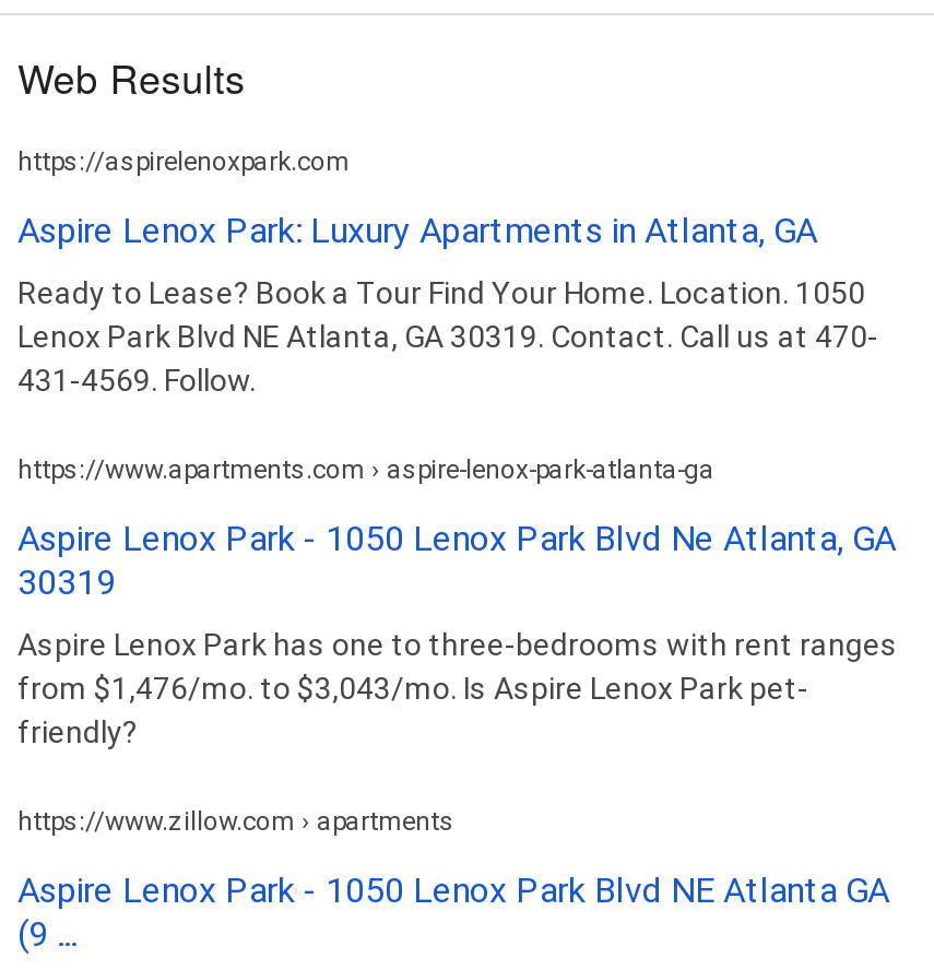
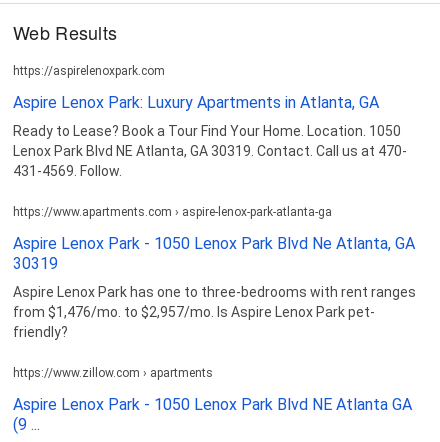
[17,670,808,705] from $1,476/mo. to $3,043/mo. Is Aspire Lenox Park pet- -> [13,304,375,320] from $1,476/mo. to $2,957/mo. Is Aspire Lenox Park pet-

